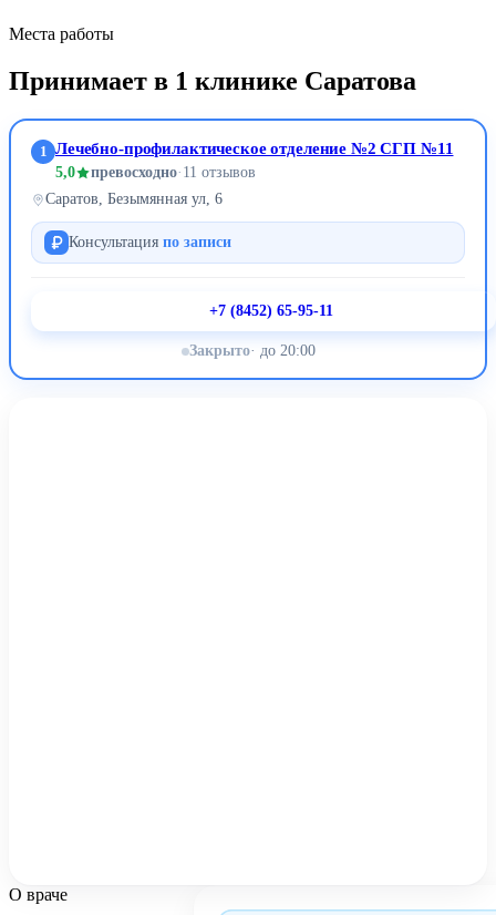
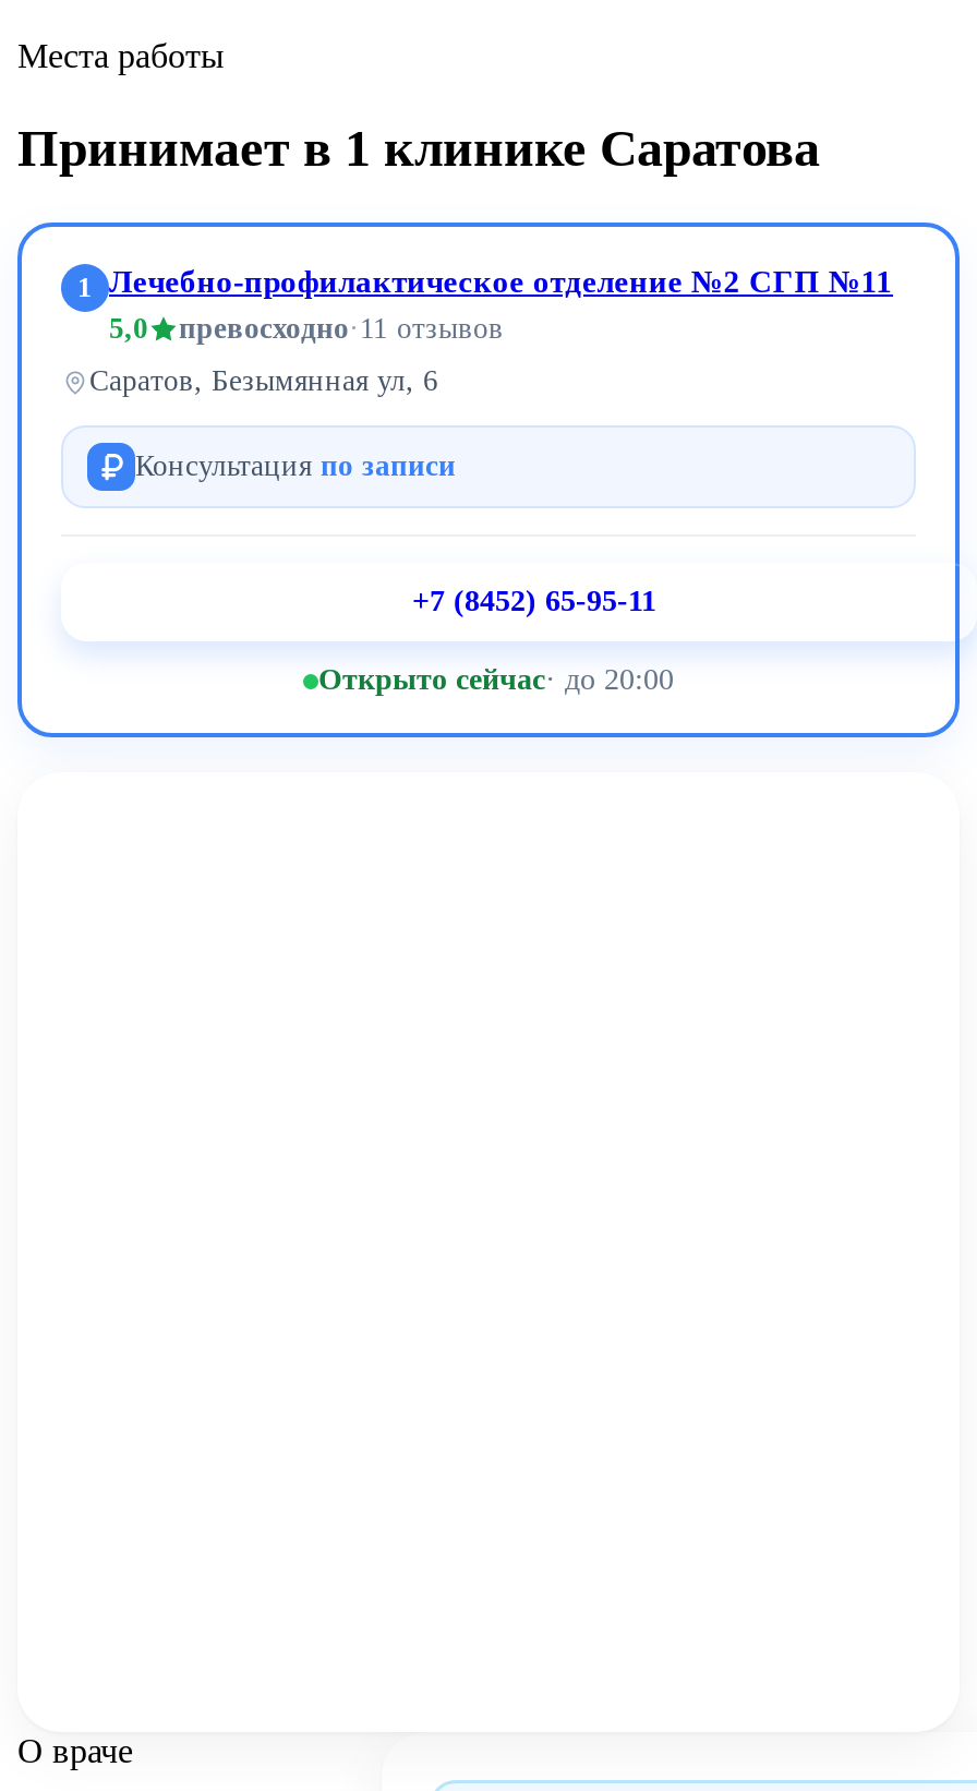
[189,342,315,359] Закрыто · до 20:00 -> [318,663,674,696] Открыто сейчас · до 20:00

